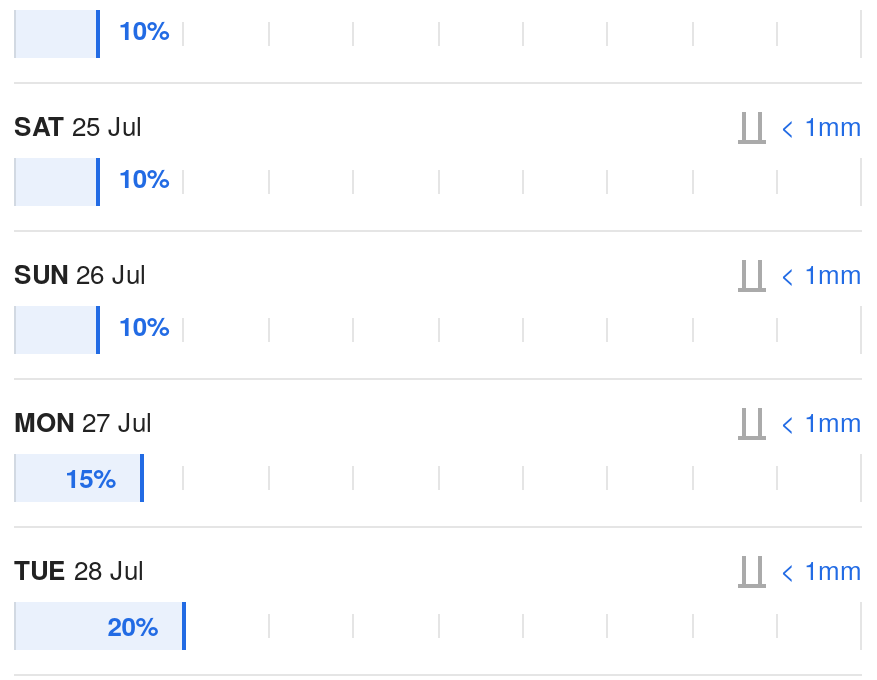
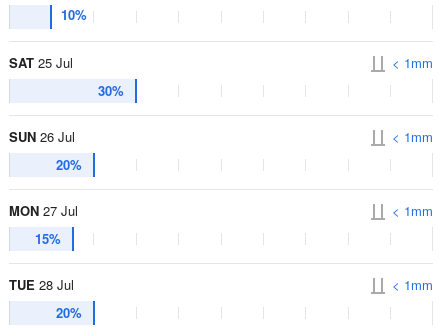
[119,158,171,196] 10% -> [98,81,124,100] 30%
[119,306,171,344] 10% -> [56,155,82,174] 20%

